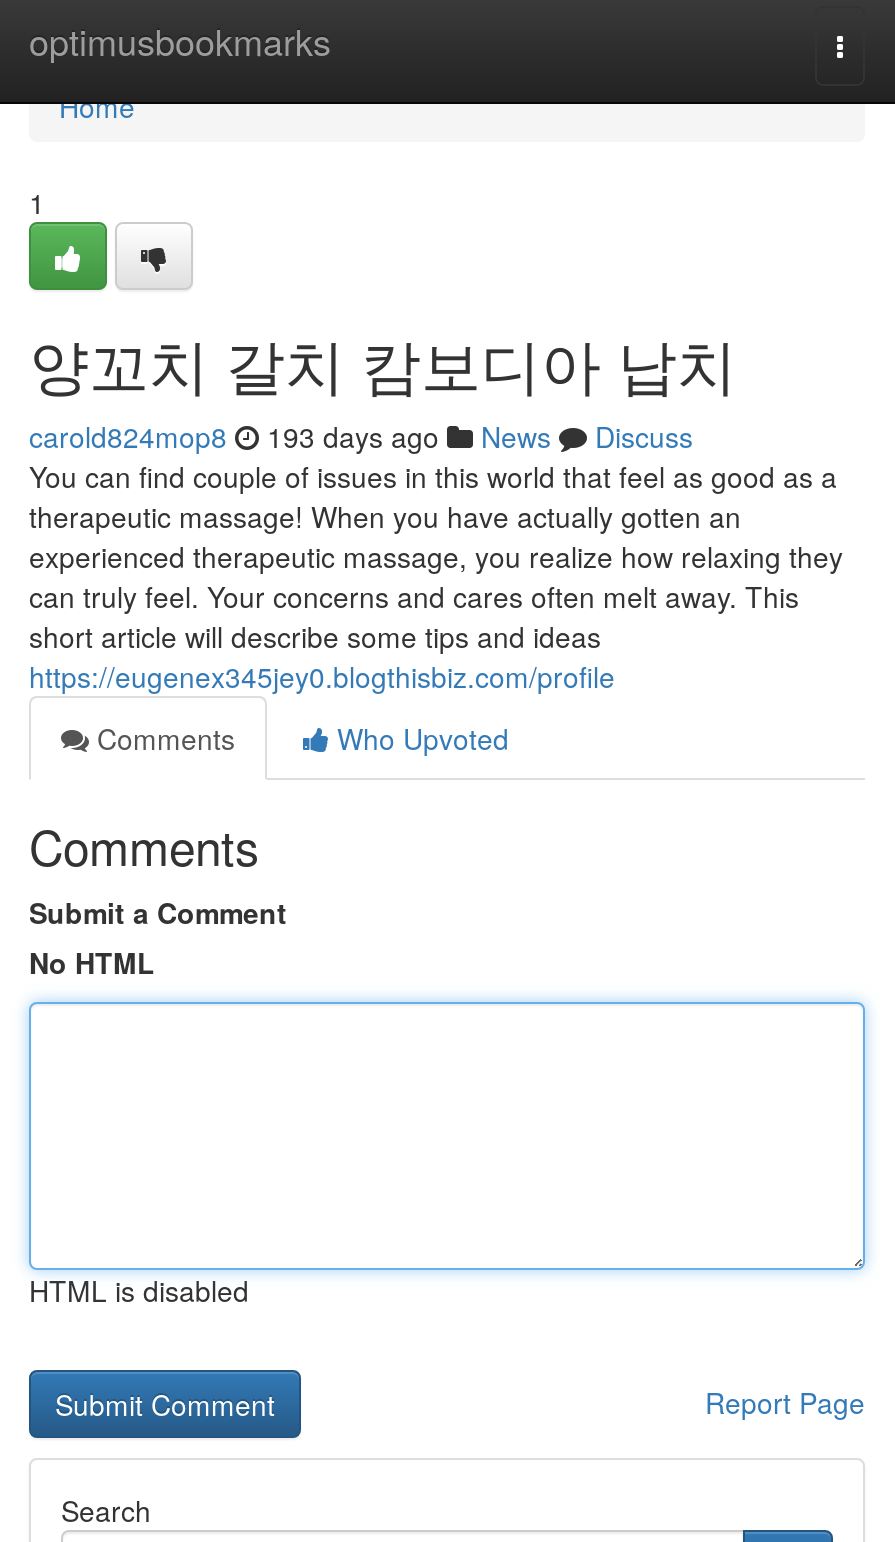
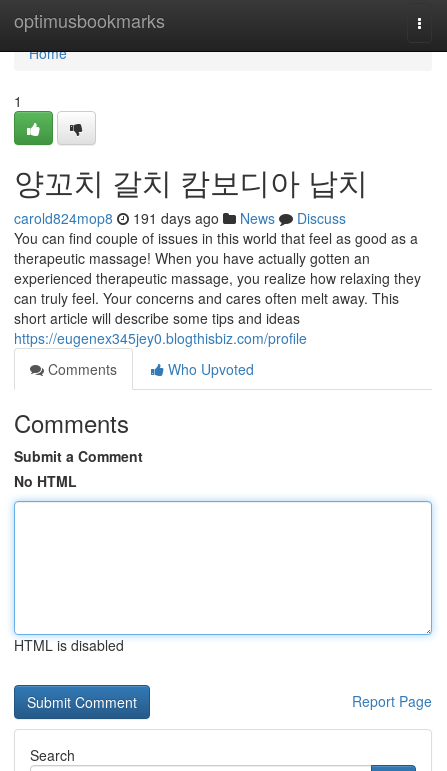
[29,416,693,456] carold824mop8 193 days ago News Discuss -> [14,208,346,228] carold824mop8 191 days ago News Discuss

